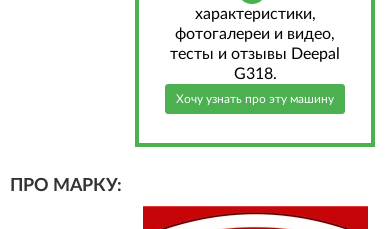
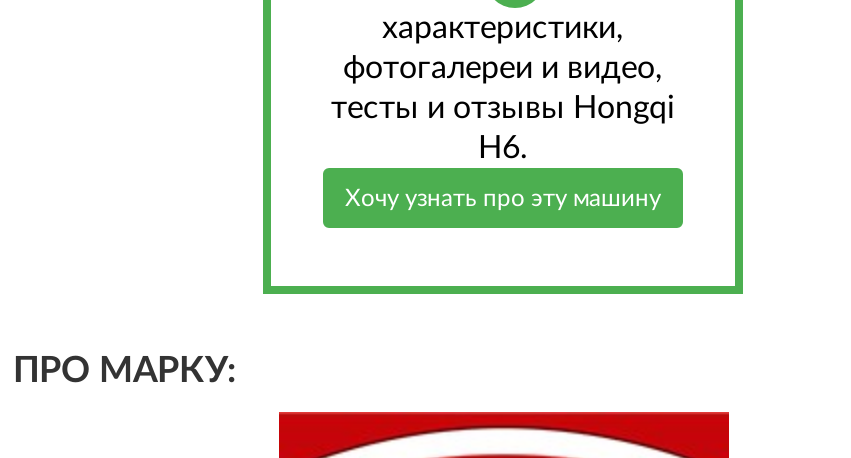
[170,46,340,82] тесты и отзывы Deepal | G318. -> [331,91,675,163] тесты и отзывы Hongqi | H6.

